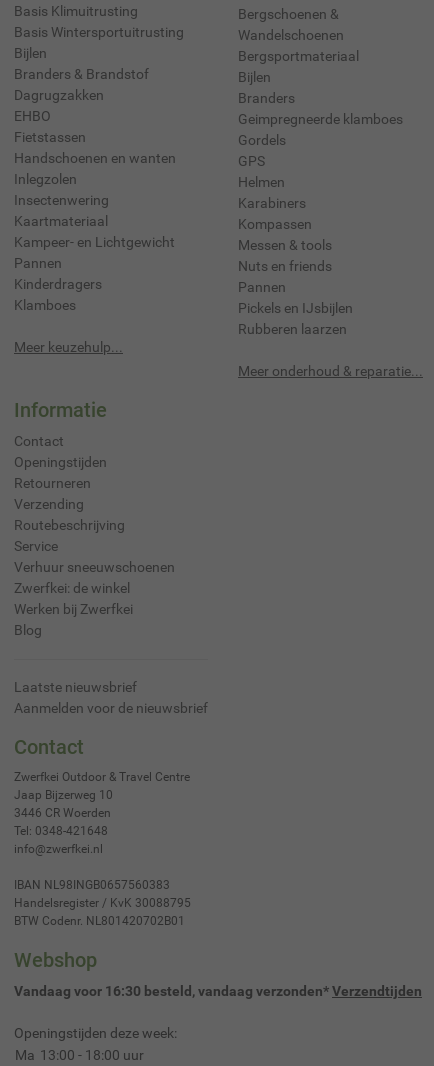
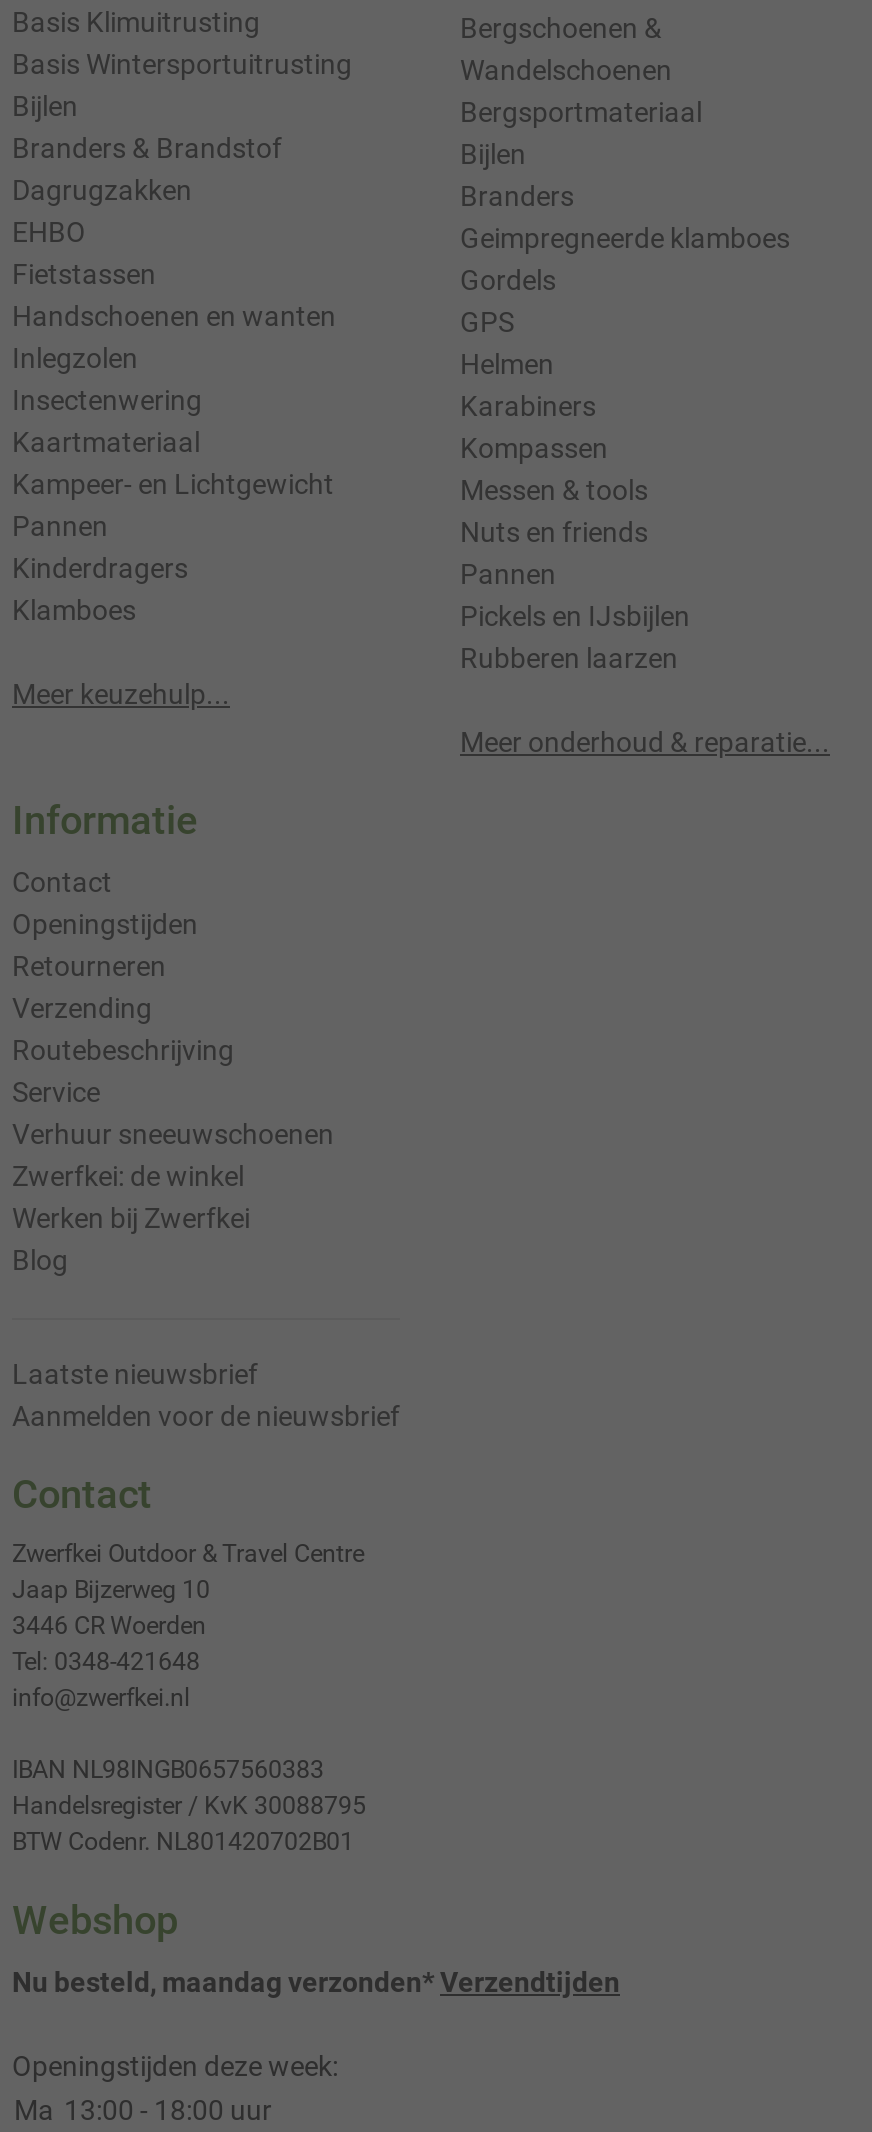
[14,983,422,999] Vandaag voor 16:30 besteld, vandaag verzonden* Verzendtijden -> [12,1965,620,1997] Nu besteld, maandag verzonden* Verzendtijden

